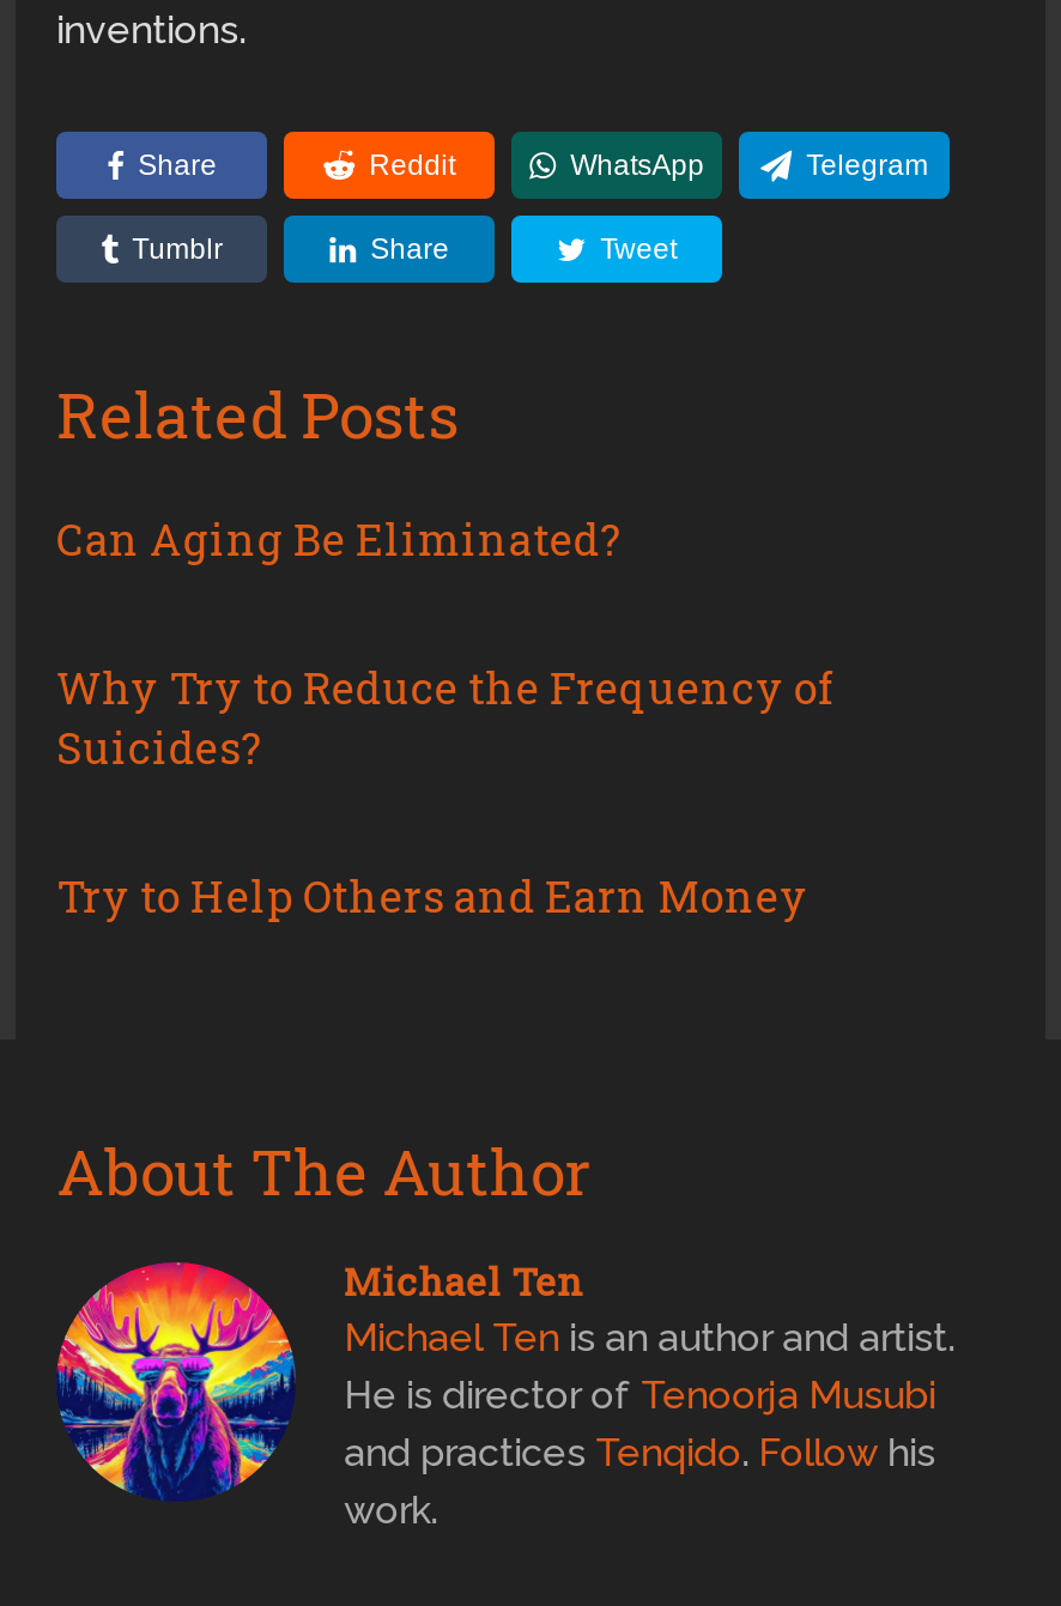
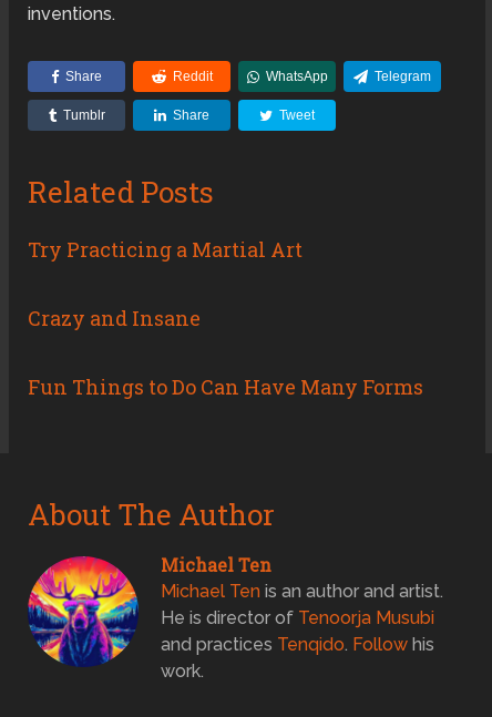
[57,511,622,568] Can Aging Be Eliminated? -> [28,236,303,263] Try Practicing a Martial Art
[57,659,835,777] Why Try to Reduce the Frequency of | Suicides? -> [28,305,201,332] Crazy and Insane
[57,868,809,925] Try to Help Others and Earn Money -> [28,374,423,400] Fun Things to Do Can Have Many Forms

